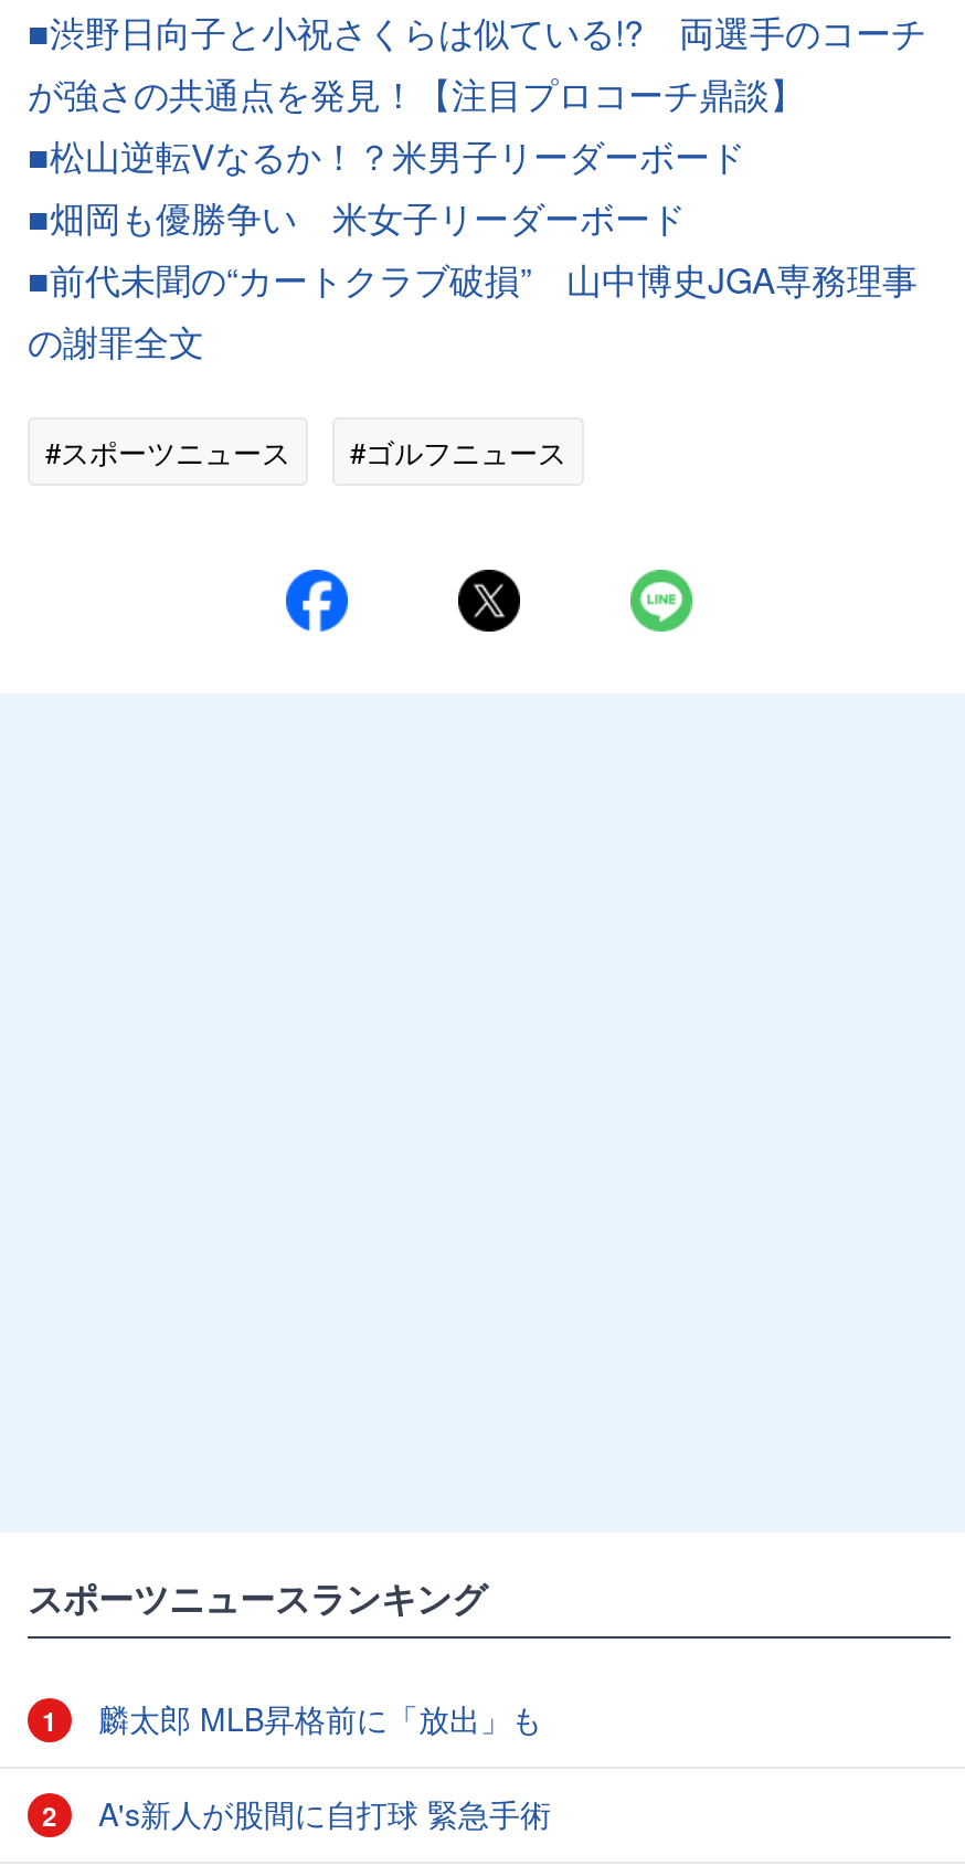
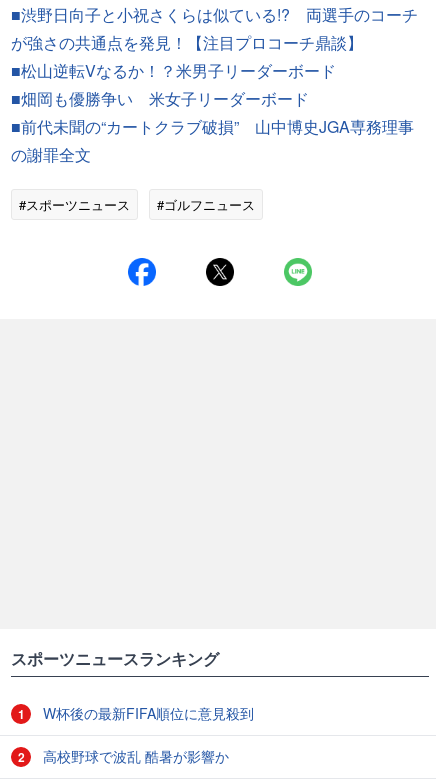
[89,1696,542,1740] 麟太郎 MLB昇格前に「放出」も -> [39,703,254,723] W杯後の最新FIFA順位に意見殺到
[89,1791,551,1835] A's新人が股間に自打球 緊急手術 -> [39,746,229,766] 高校野球で波乱 酷暑が影響か

